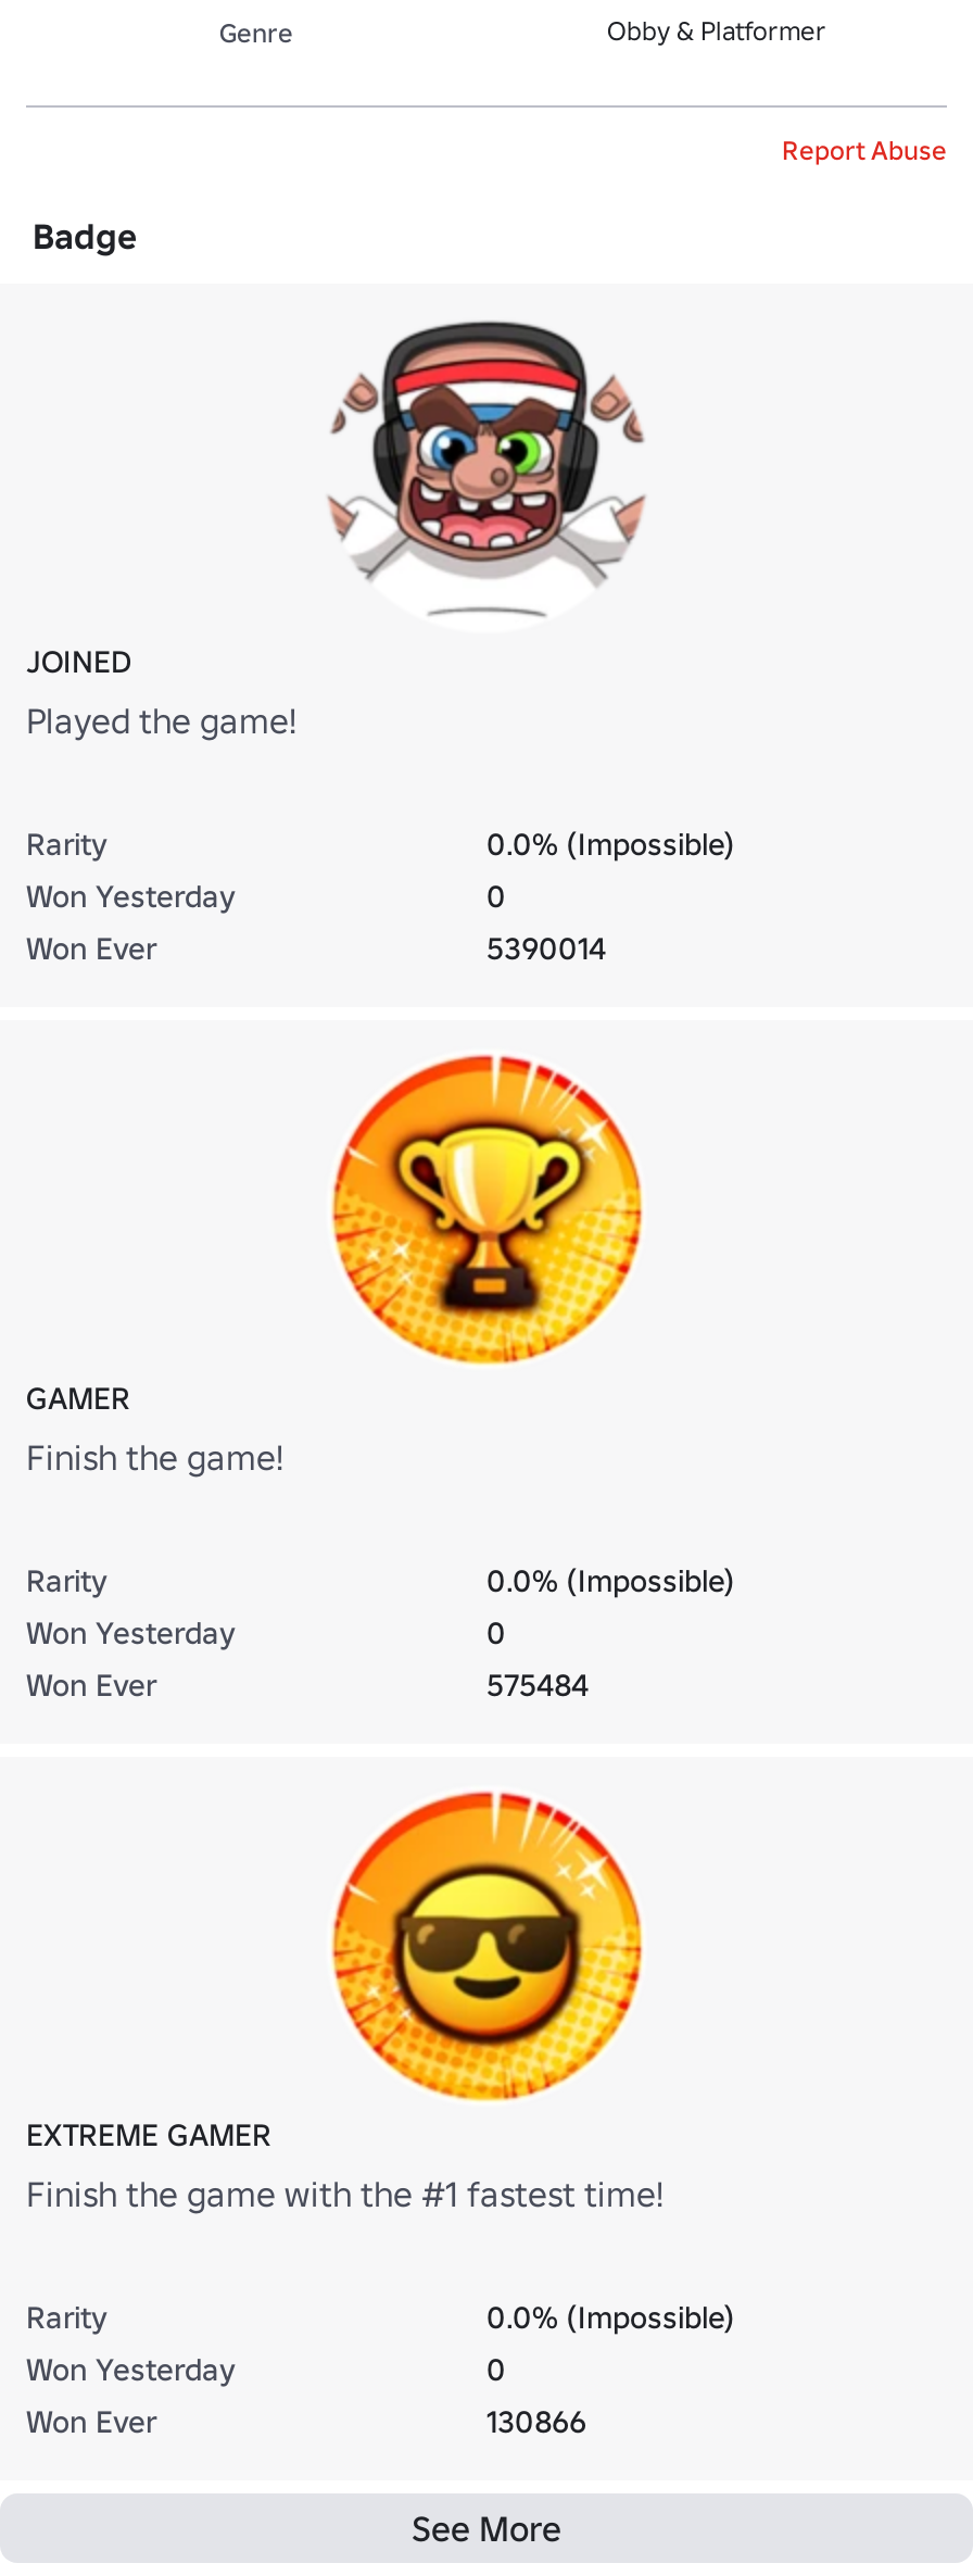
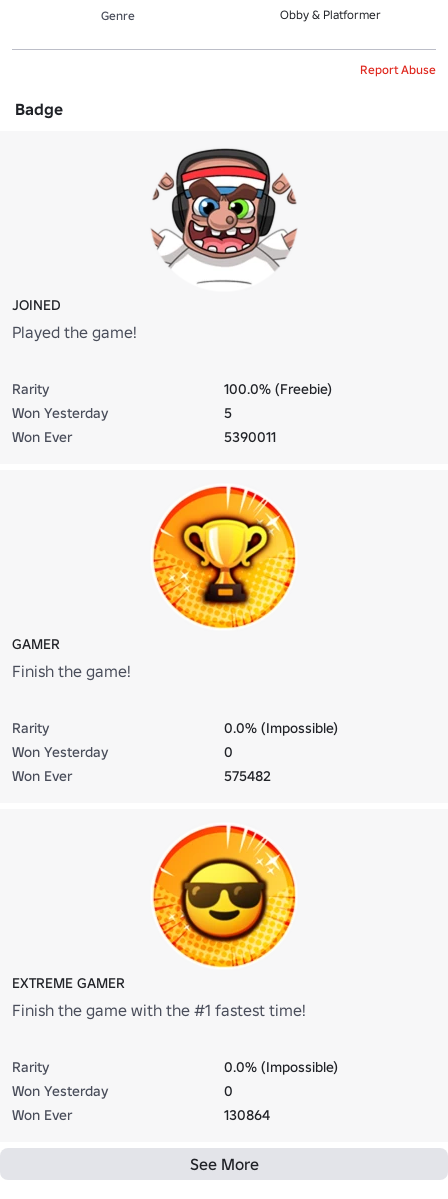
[486,824,734,863] 0.0% (Impossible) -> [224,379,332,397] 100.0% (Freebie)
[486,876,506,915] 0 -> [224,403,232,421] 5
[486,928,606,967] 5390014 -> [224,427,276,445] 5390011
[486,1664,589,1704] 575484 -> [224,766,271,784] 575482
[486,2401,586,2440] 130866 -> [224,1105,270,1123] 130864

